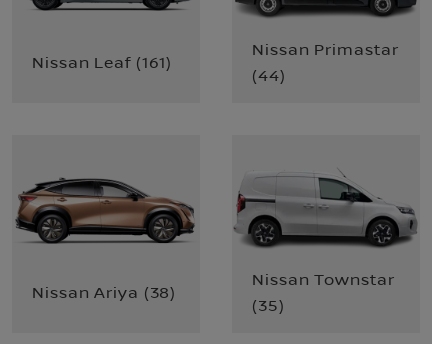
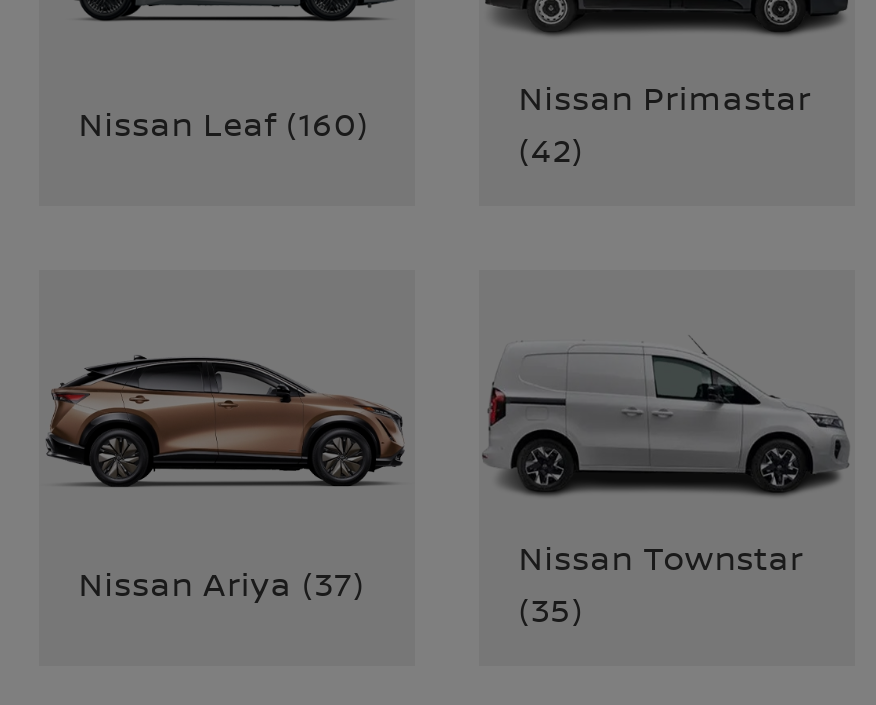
[32,51,172,73] Nissan Leaf (161) -> [79,102,370,146] Nissan Leaf (160)
[252,64,286,86] (44) -> [519,128,584,172] (42)
[32,281,176,303] Nissan Ariya (38) -> [79,562,366,606] Nissan Ariya (37)

